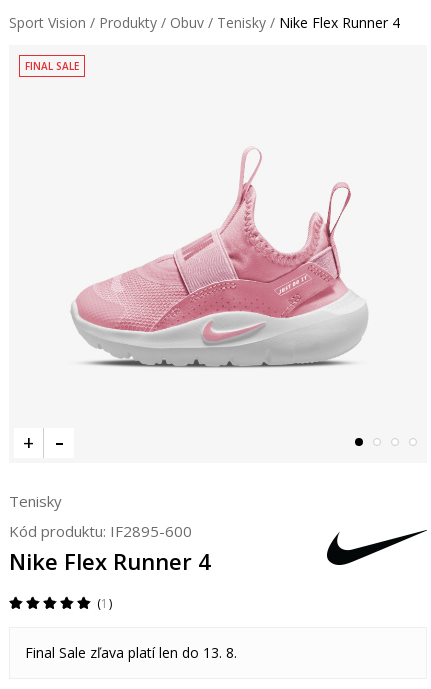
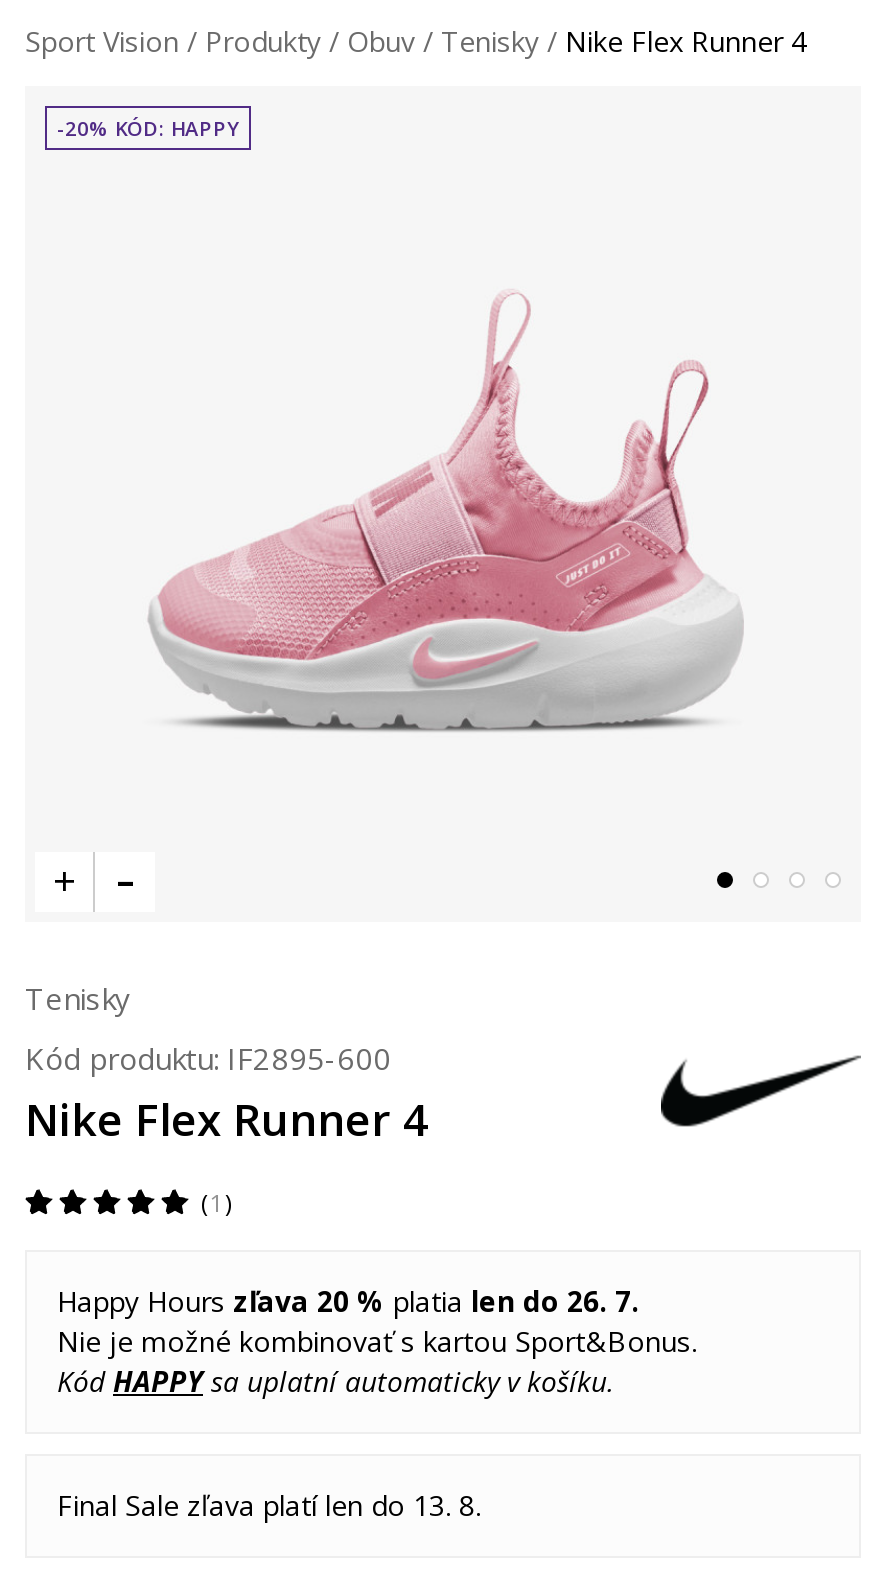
[25,59,79,73] FINAL SALE -> [57,114,239,142] -20% KÓD: HAPPY
none -> [57,1282,697,1400] Happy Hours zľava 20 % platia len do 26. 7. | Nie je možné kombinovať s kartou Sport&Bonus. | Kód HAPPYsa uplatní automaticky v košíku.

